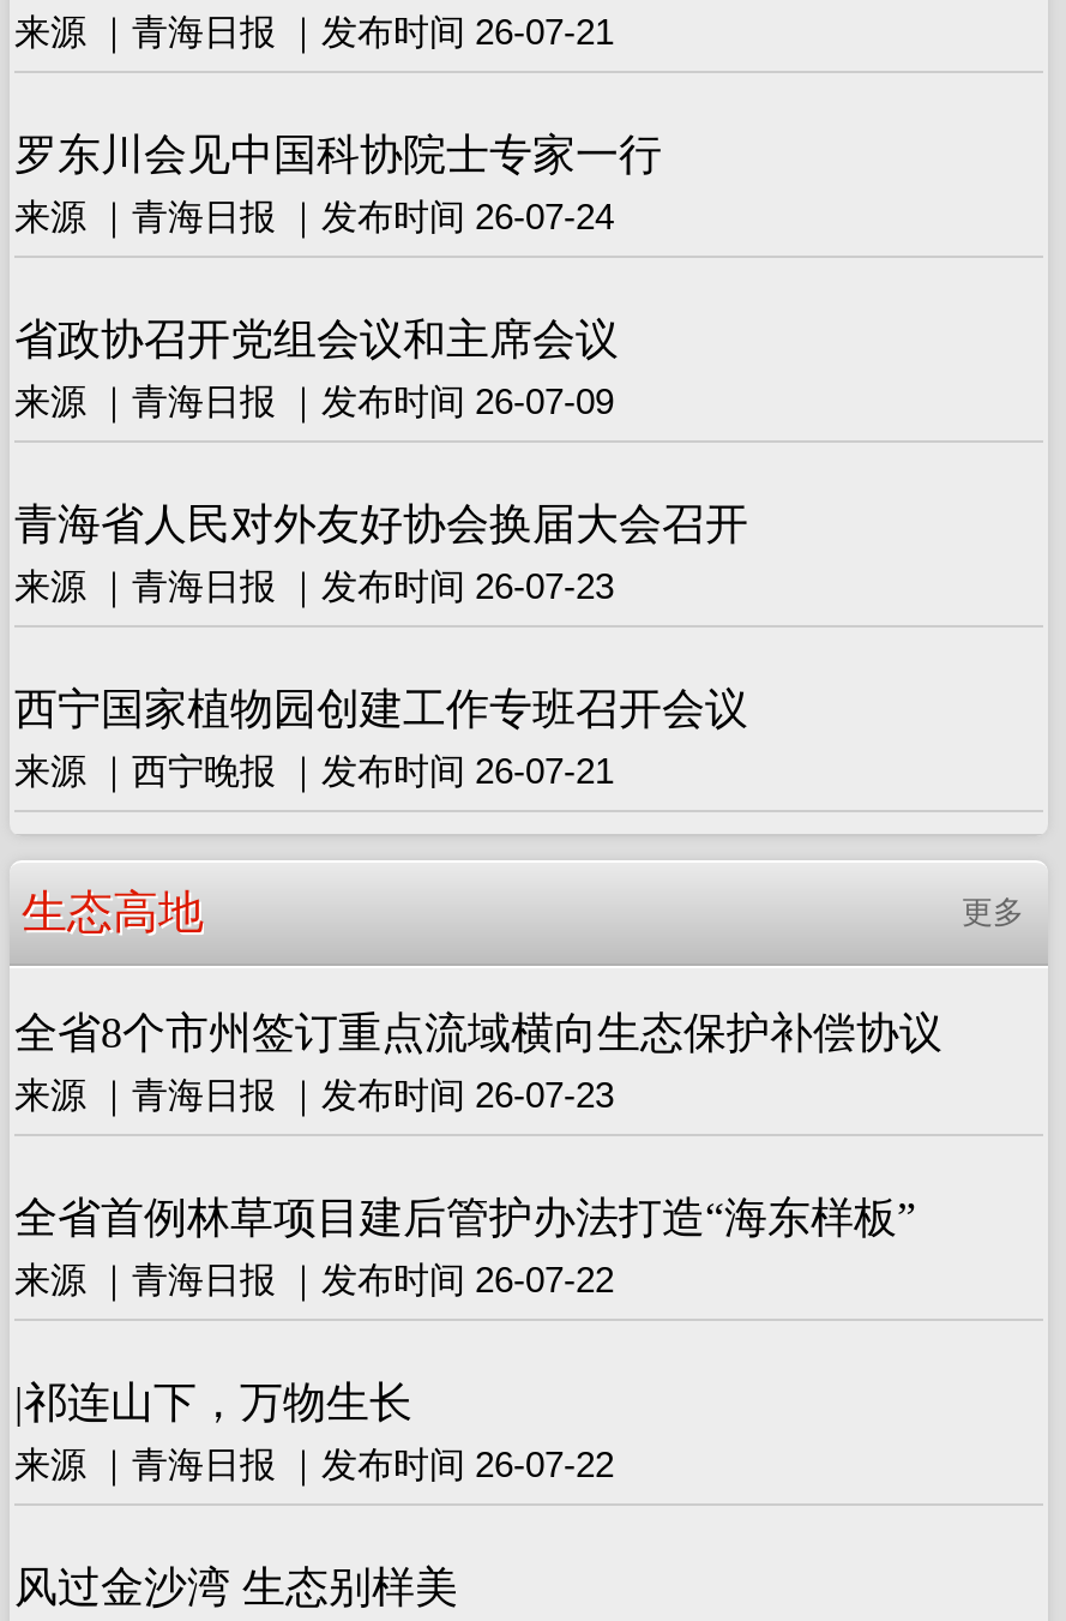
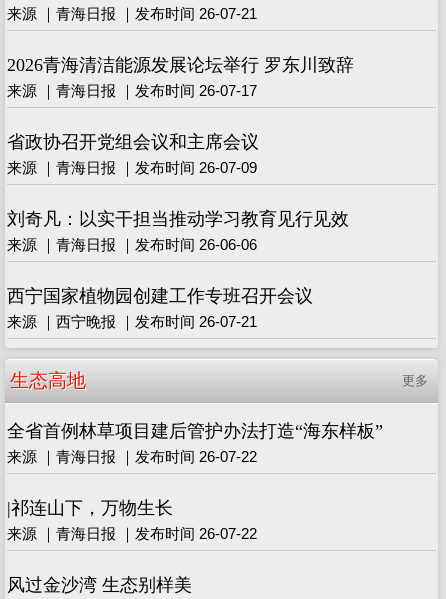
[14,131,662,236] 罗东川会见中国科协院士专家一行 | 来源 ｜青海日报 ｜发布时间 26-07-24 -> [7,55,354,99] 2026青海清洁能源发展论坛举行 罗东川致辞 | 来源 ｜青海日报 ｜发布时间 26-07-17
[14,500,748,606] 青海省人民对外友好协会换届大会召开 | 来源 ｜青海日报 ｜发布时间 26-07-23 -> [7,209,349,253] 刘奇凡：以实干担当推动学习教育见行见效 | 来源 ｜青海日报 ｜发布时间 26-06-06
[14,1009,942,1114] 全省8个市州签订重点流域横向生态保护补偿协议 | 来源 ｜青海日报 ｜发布时间 26-07-23 -> none

